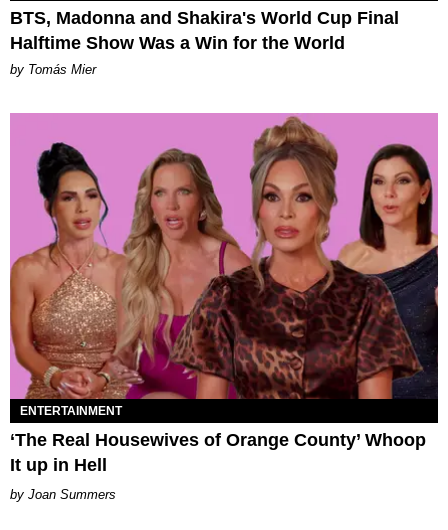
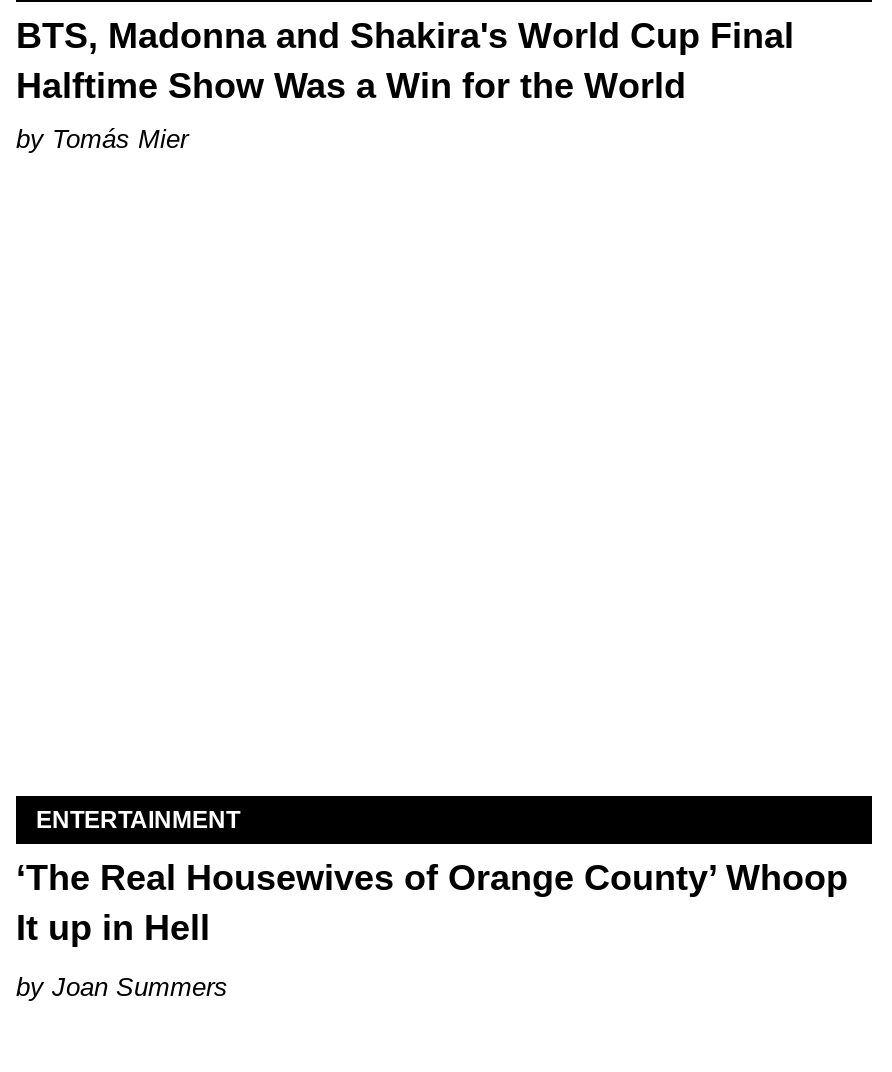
[9,112,439,400] [image] -> none

